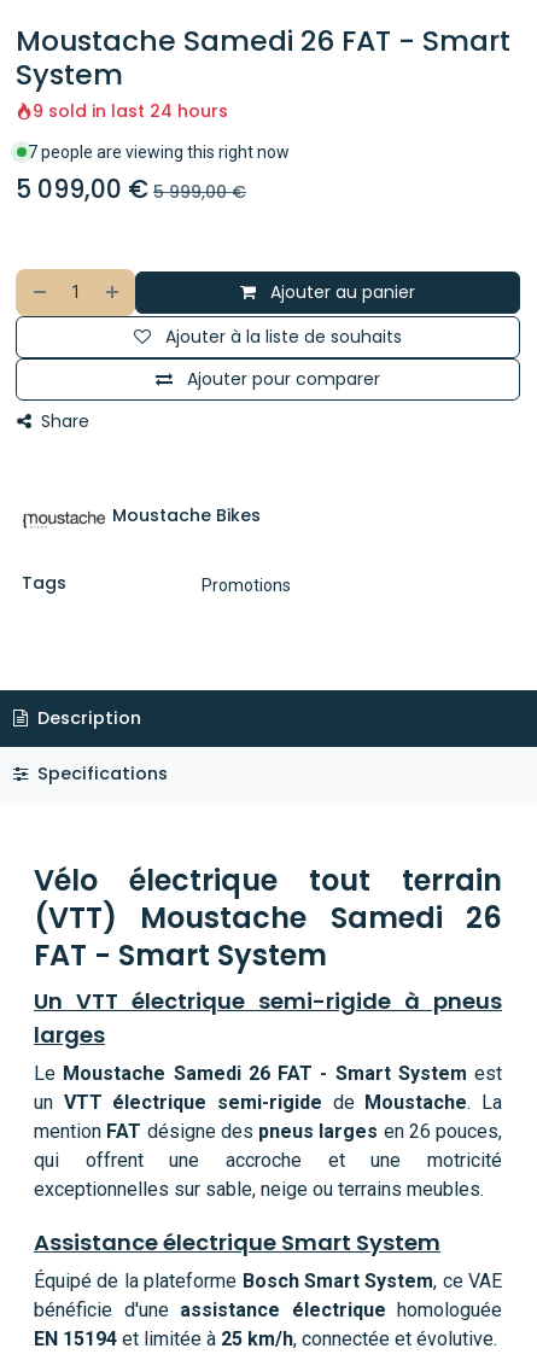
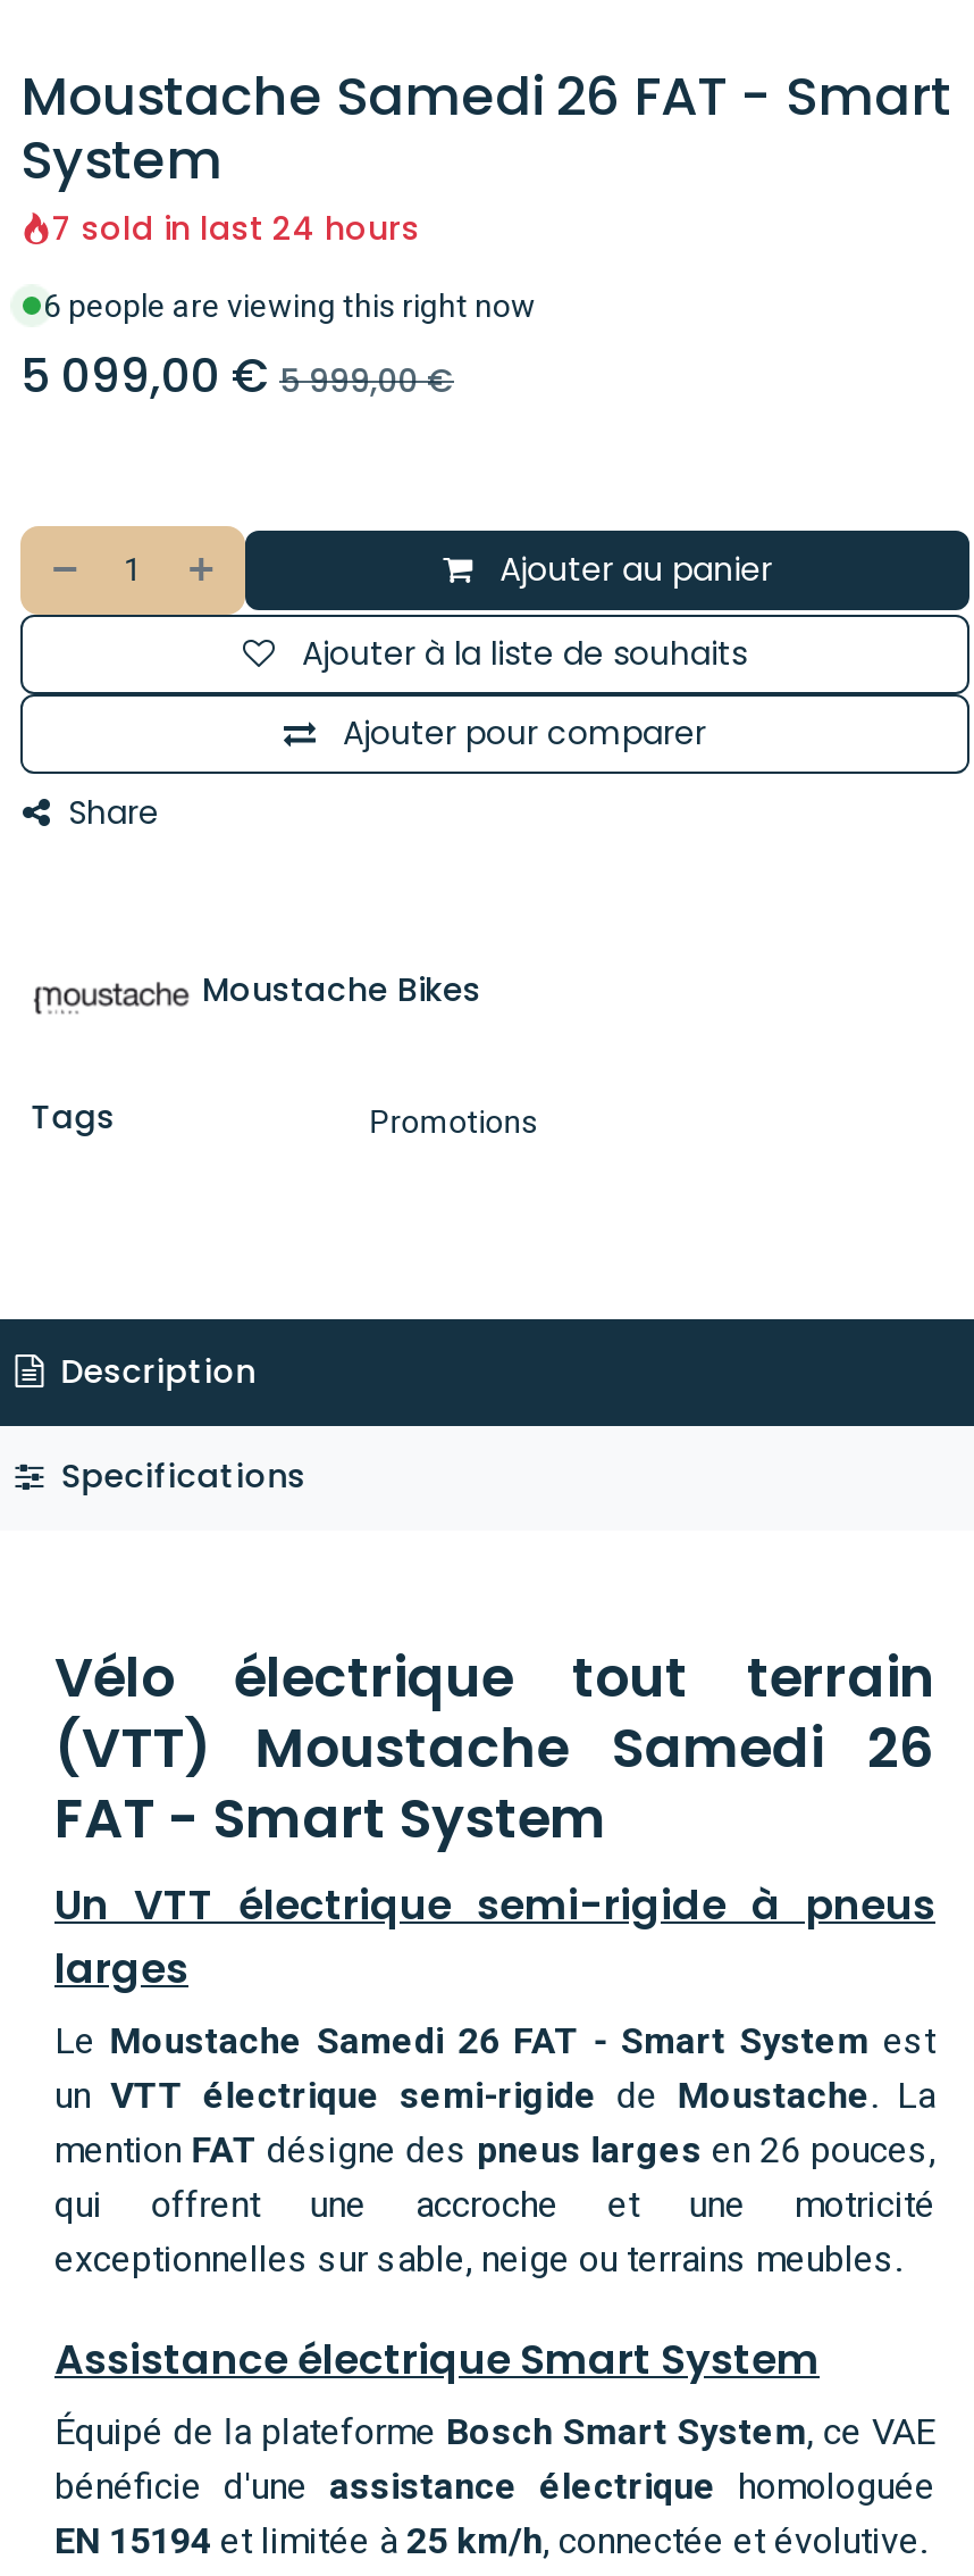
[33,99,228,123] 9 sold in last 24 hours -> [52,206,420,251] 7 sold in last 24 hours
[28,142,290,162] 7 people are viewing this right now -> [43,287,536,324] 6 people are viewing this right now

